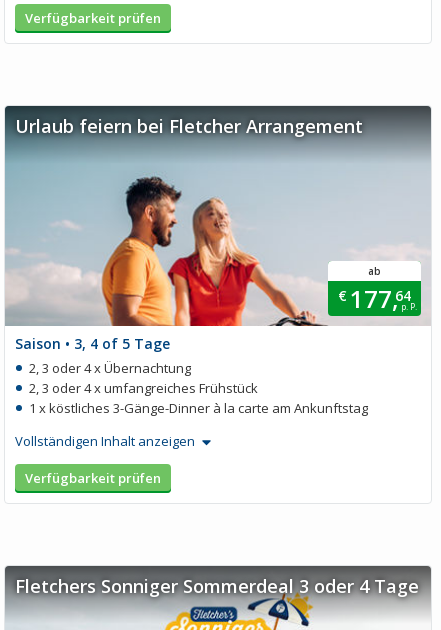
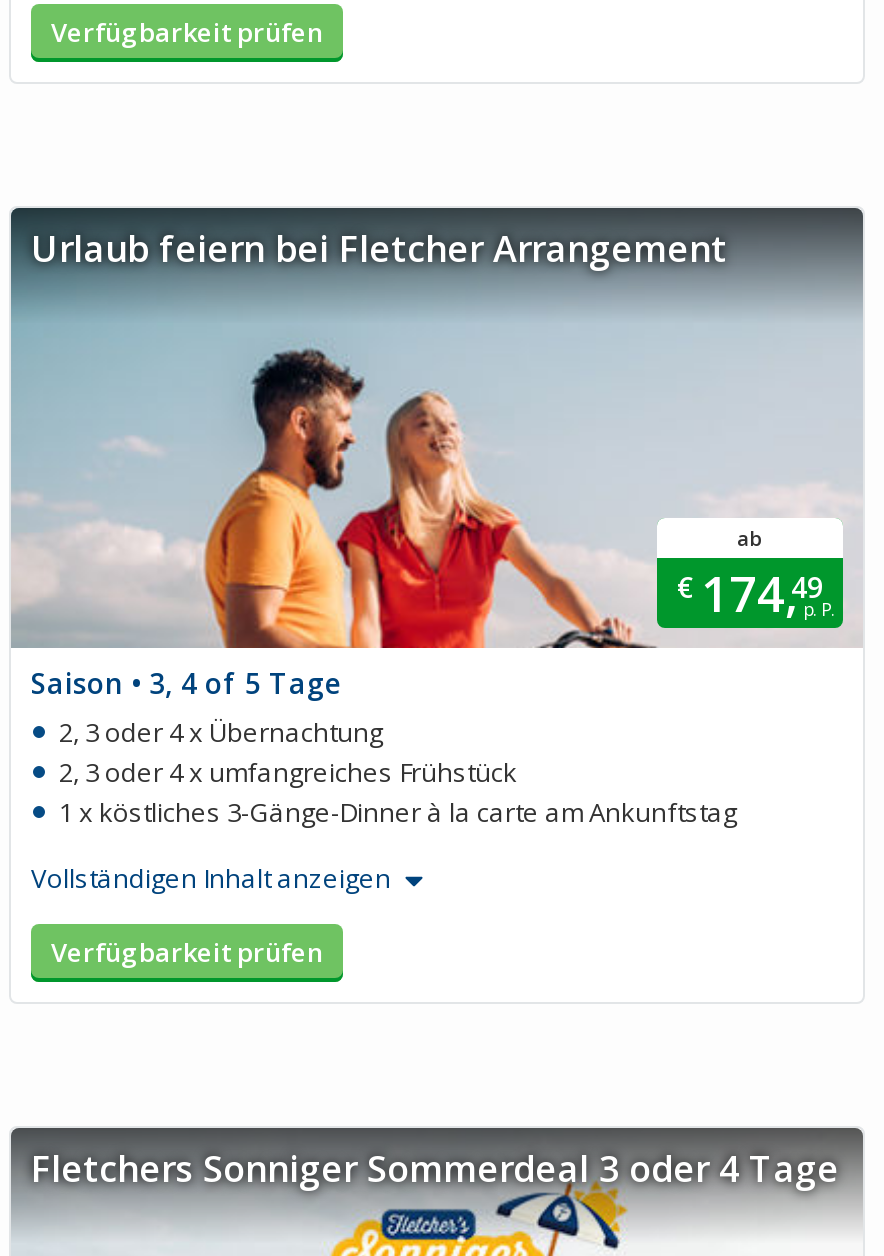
[338,282,399,315] € 177, -> [677,560,799,626] € 174,
[395,286,411,305] 64 -> [791,568,823,606] 49

